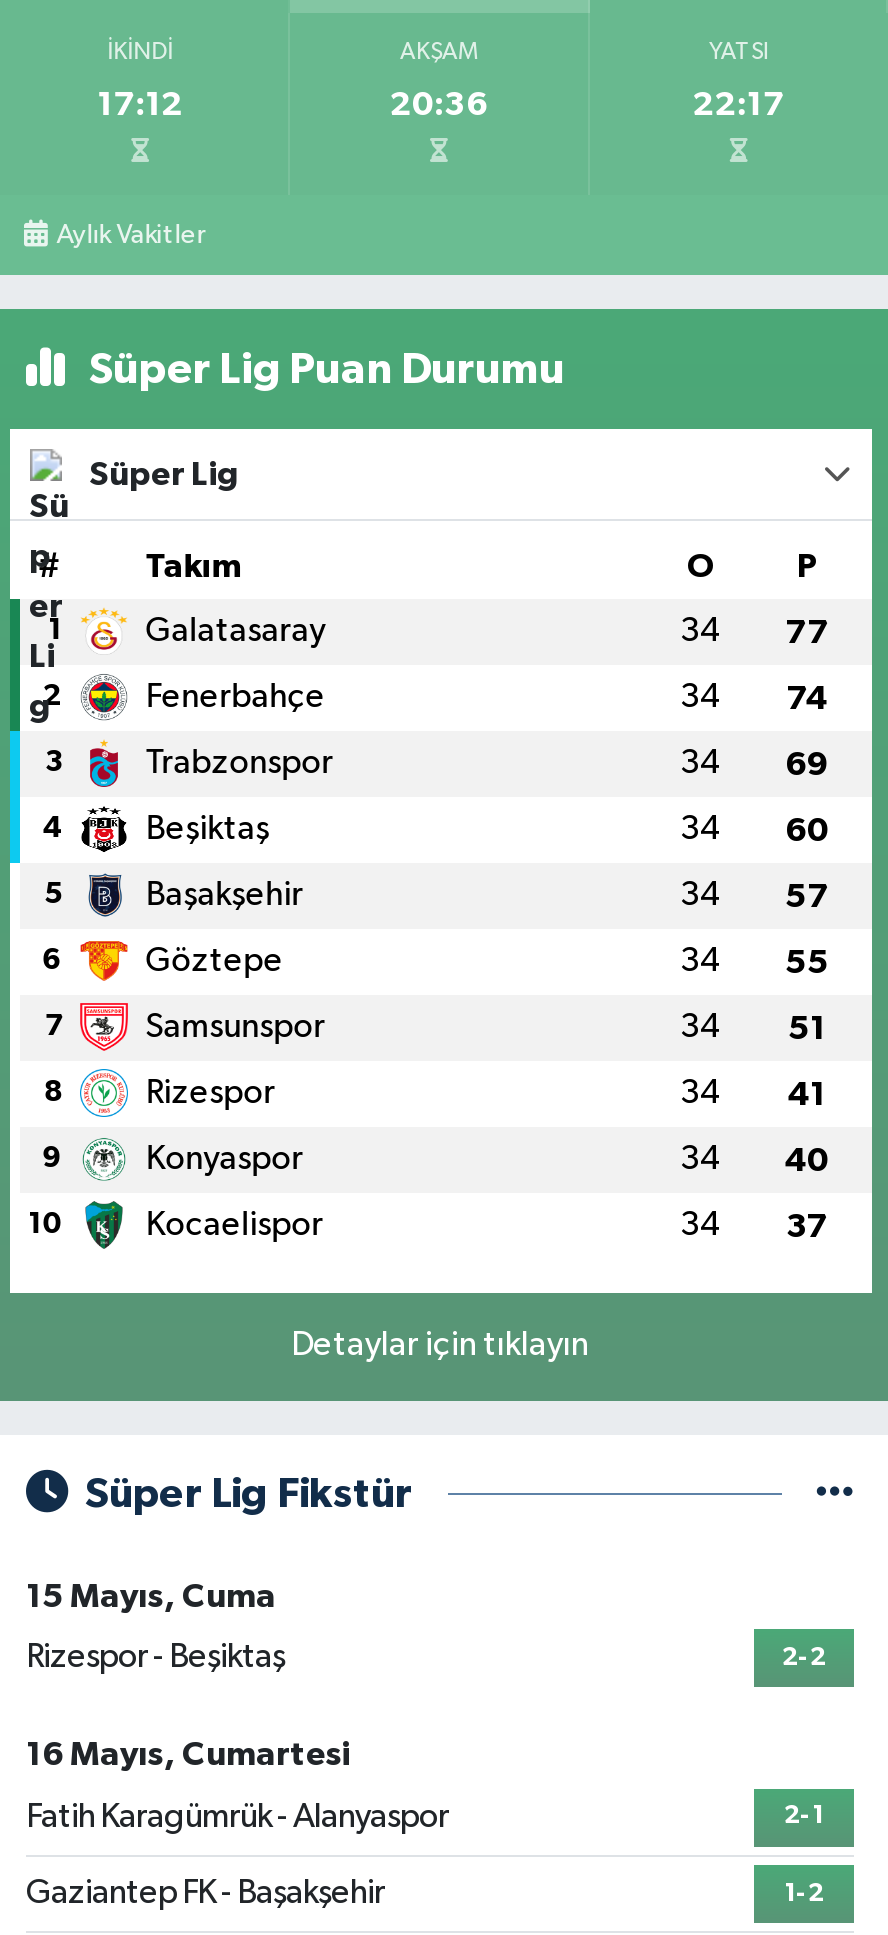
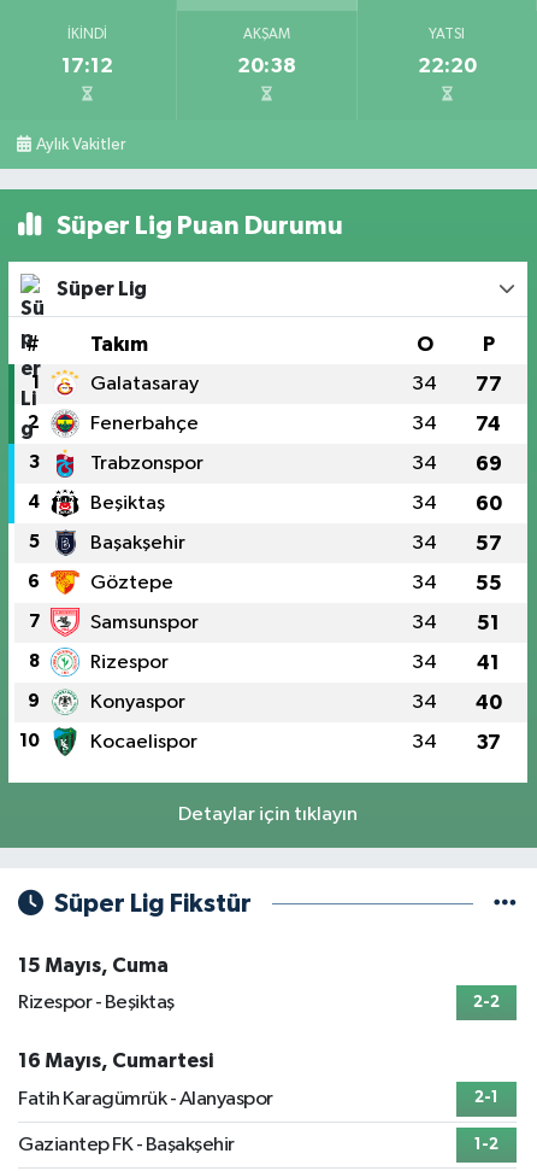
[390,86,488,120] 20:36 -> [237,55,296,75] 20:38
[693,86,785,120] 22:17 -> [418,55,477,75] 22:20

